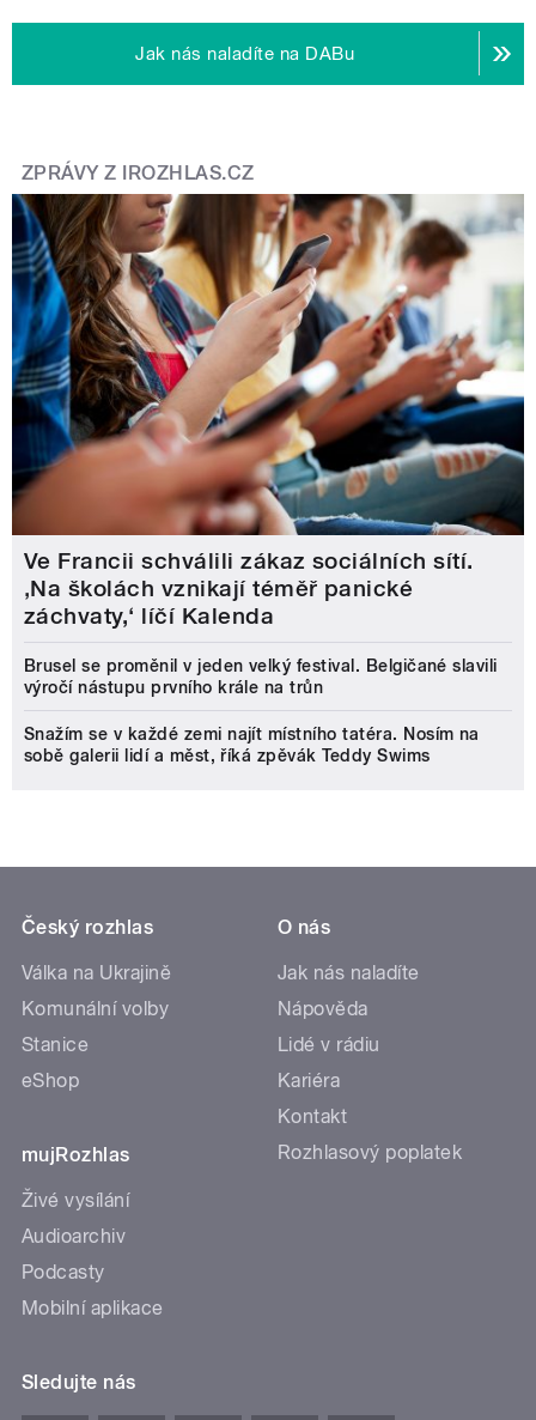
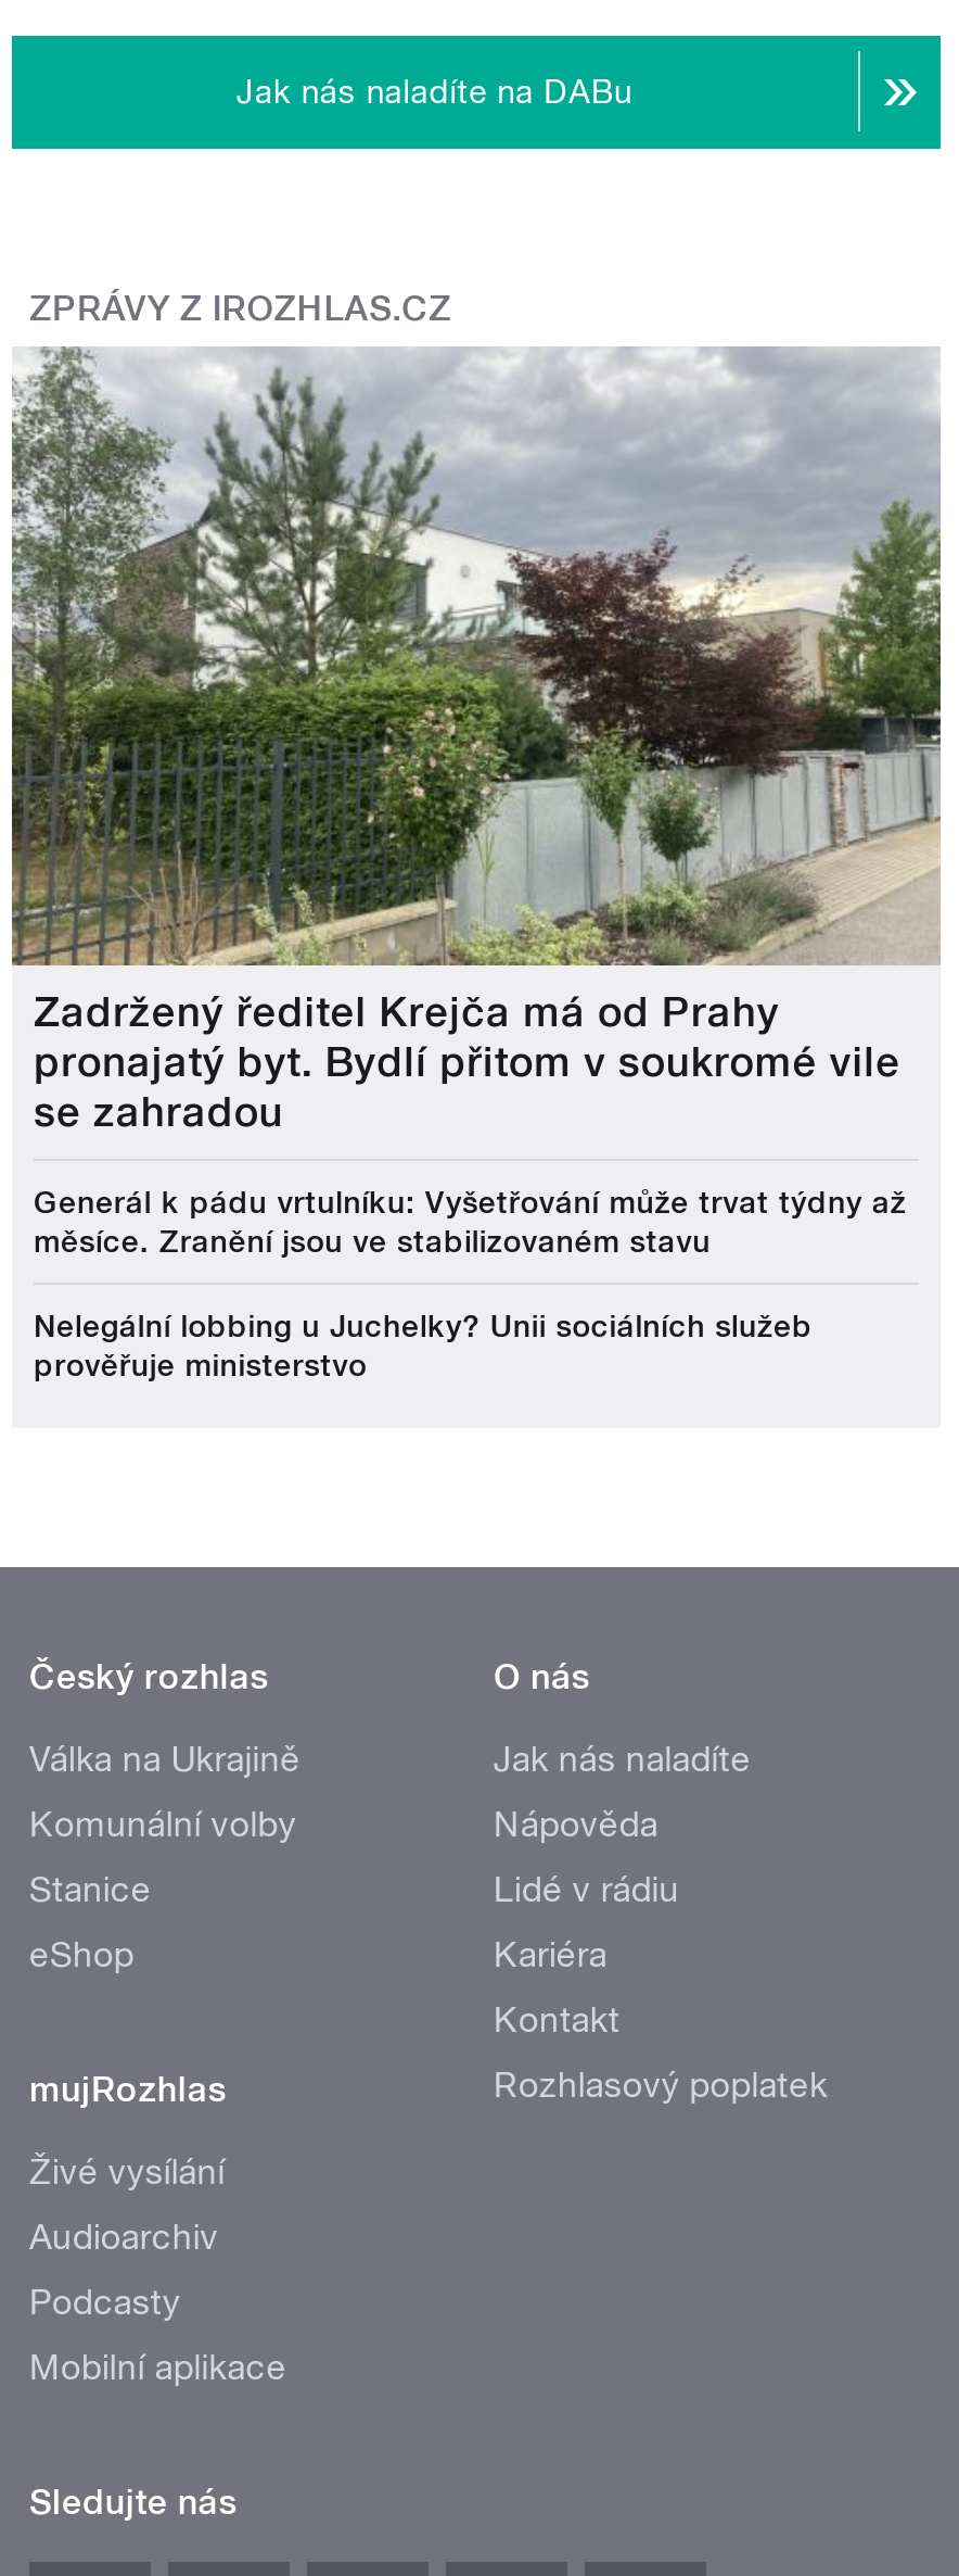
[11,193,525,630] [image] | Ve Francii schválili zákaz sociálních sítí. | ‚Na školách vznikají téměř panické | záchvaty,‘ líčí Kalenda -> [10,346,943,1137] [image] | Zadržený ředitel Krejča má od Prahy | pronajatý byt. Bydlí přitom v soukromé vile | se zahradou
[24,656,497,697] Brusel se proměnil v jeden velký festival. Belgičané slavili | výročí nástupu prvního krále na trůn -> [34,1185,907,1259] Generál k pádu vrtulníku: Vyšetřování může trvat týdny až | měsíce. Zranění jsou ve stabilizovaném stavu
[24,725,480,765] Snažím se v každé zemi najít místního tatéra. Nosím na | sobě galerii lidí a měst, říká zpěvák Teddy Swims -> [34,1309,813,1383] Nelegální lobbing u Juchelky? Unii sociálních služeb | prověřuje ministerstvo

